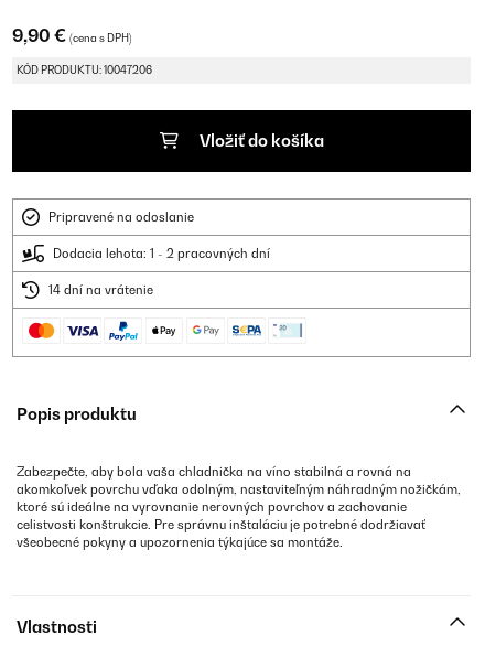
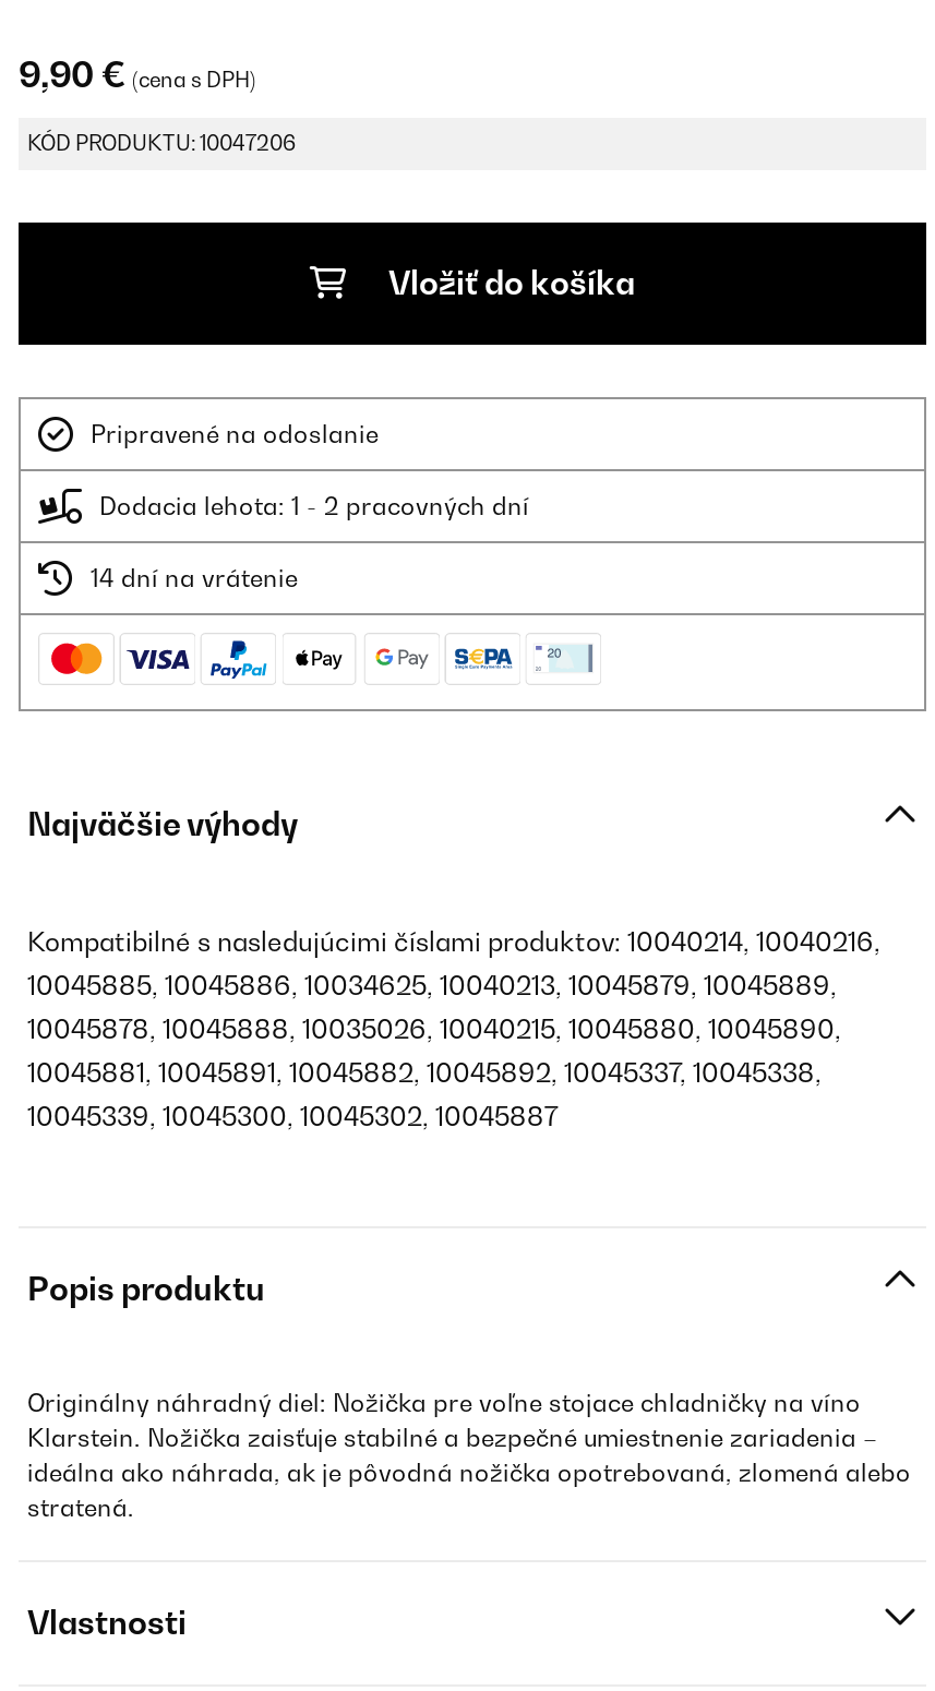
none -> [27,806,880,1133] Najväčšie výhody | Kompatibilné s nasledujúcimi číslami produktov: 10040214, 10040216, | 10045885, 10045886, 10034625, 10040213, 10045879, 10045889, | 10045878, 10045888, 10035026, 10040215, 10045880, 10045890, | 10045881, 10045891, 10045882, 10045892, 10045337, 10045338, | 10045339, 10045300, 10045302, 10045887
moved [17,405,137,424] -> [27,1271,265,1308]: Popis produktu
[17,465,461,551] Zabezpečte, aby bola vaša chladnička na víno stabilná a rovná na | akomkoľvek povrchu vďaka odolným, nastaviteľným náhradným nožičkám, | ktoré sú ideálne na vyrovnanie nerovných povrchov a zachovanie | celistvosti konštrukcie. Pre správnu inštaláciu je potrebné dodržiavať | všeobecné pokyny a upozornenia týkajúce sa montáže. -> [27,1389,911,1524] Originálny náhradný diel: Nožička pre voľne stojace chladničky na víno | Klarstein. Nožička zaisťuje stabilné a bezpečné umiestnenie zariadenia – | ideálna ako náhrada, ak je pôvodná nožička opotrebovaná, zlomená alebo | stratená.

